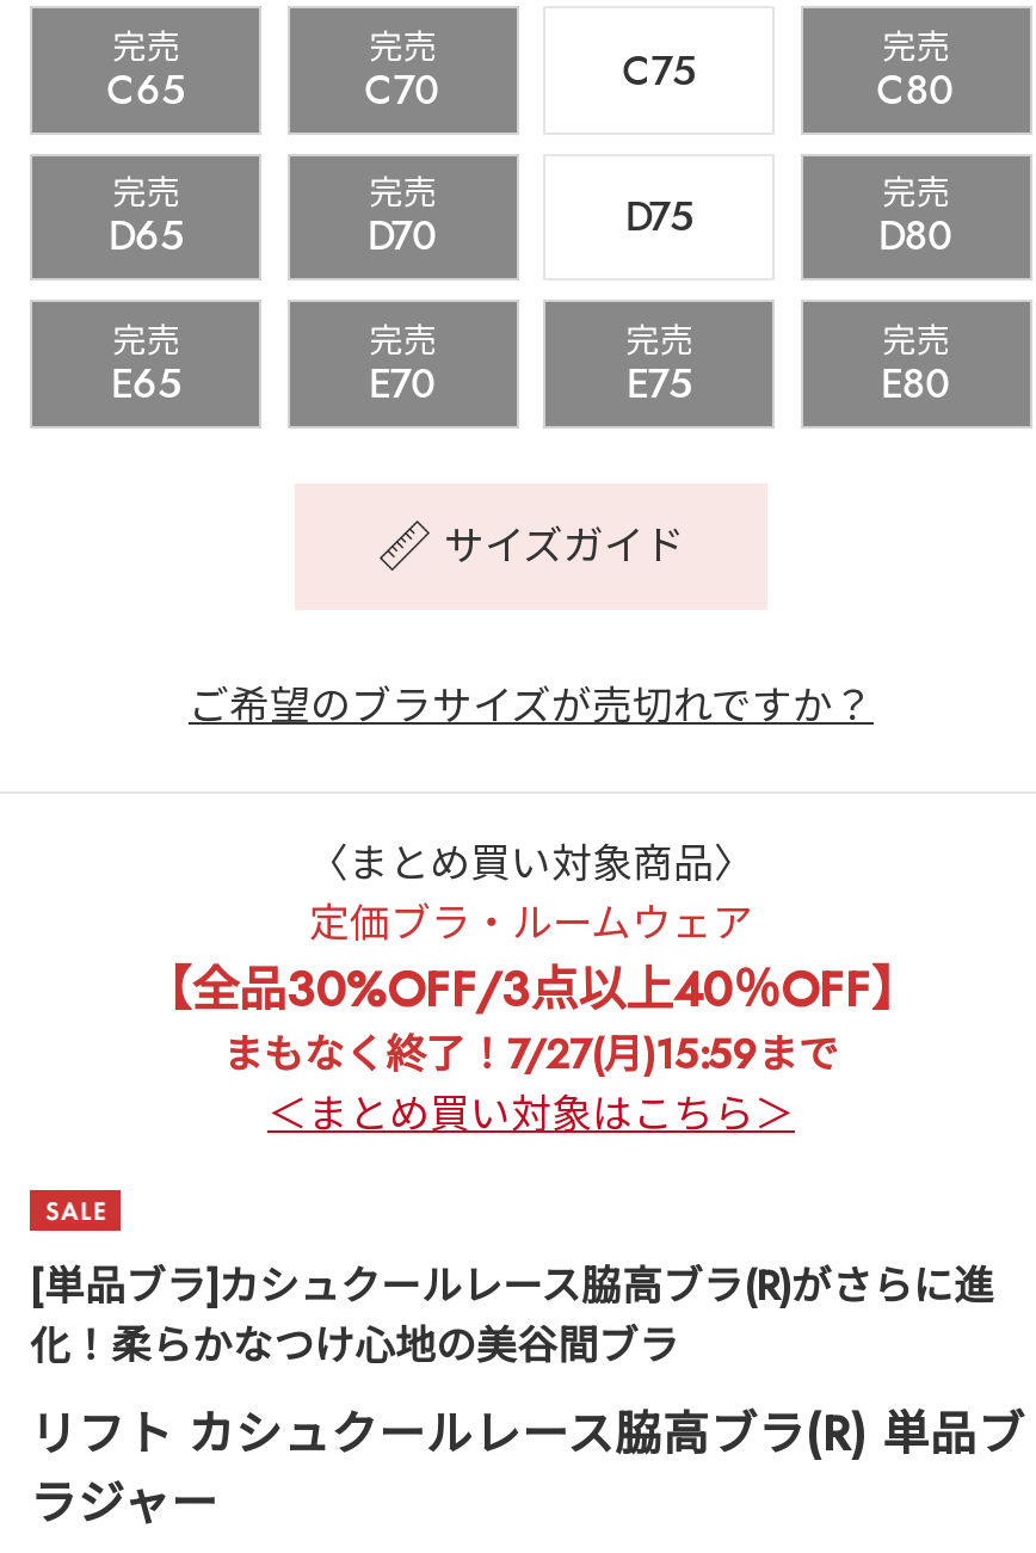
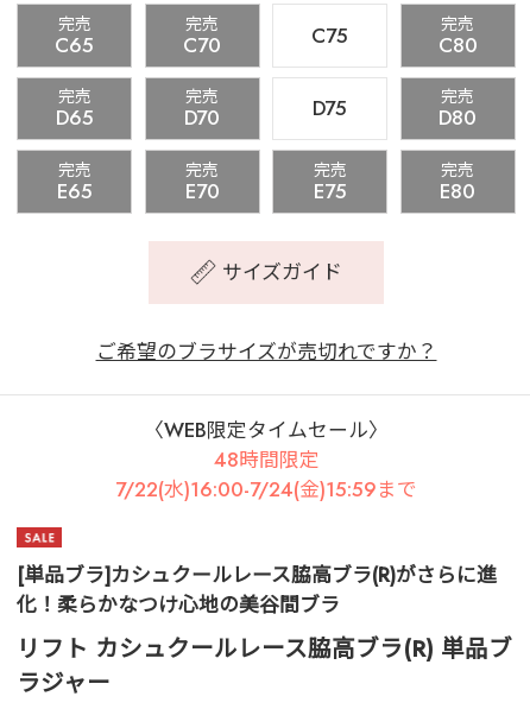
[143,833,919,1141] 〈まとめ買い対象商品〉 | 定価ブラ・ルームウェア | 【全品30%OFF/3点以上40％OFF】 | まもなく終了！7/27(月)15:59まで | ＜まとめ買い対象はこちら＞ -> [115,415,417,503] 〈WEB限定タイムセール〉 | 48時間限定 | 7/22(水)16:00-7/24(金)15:59まで

